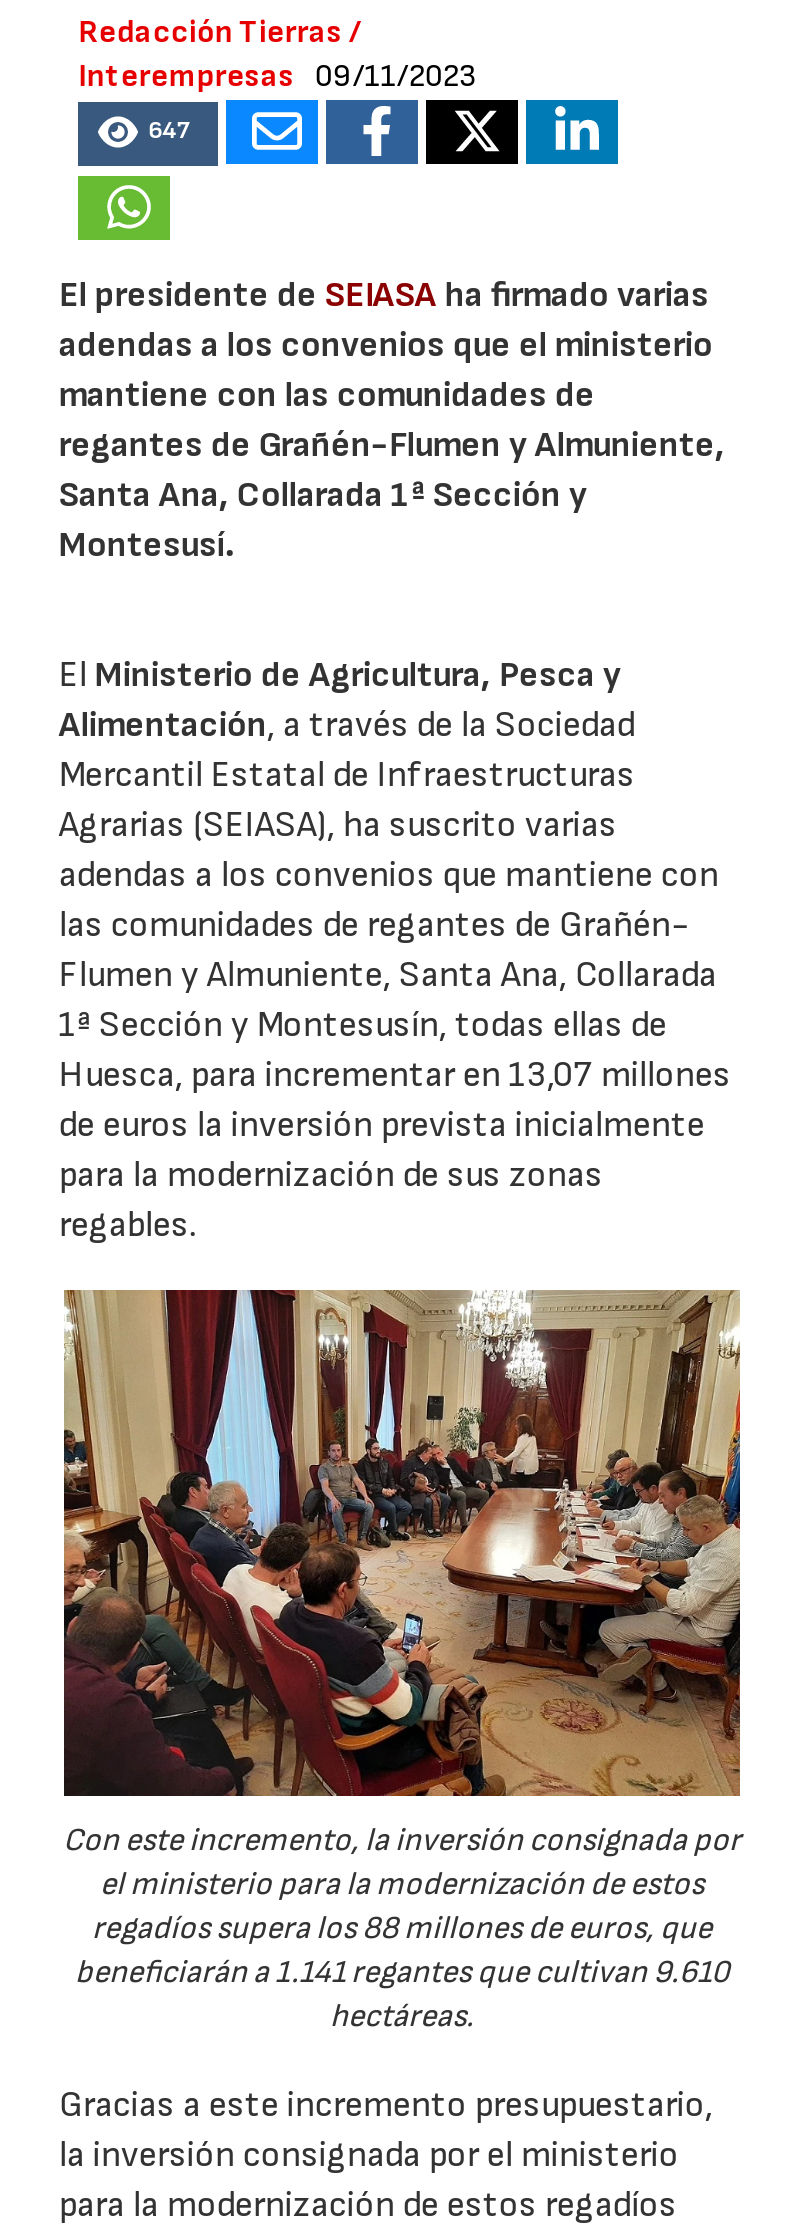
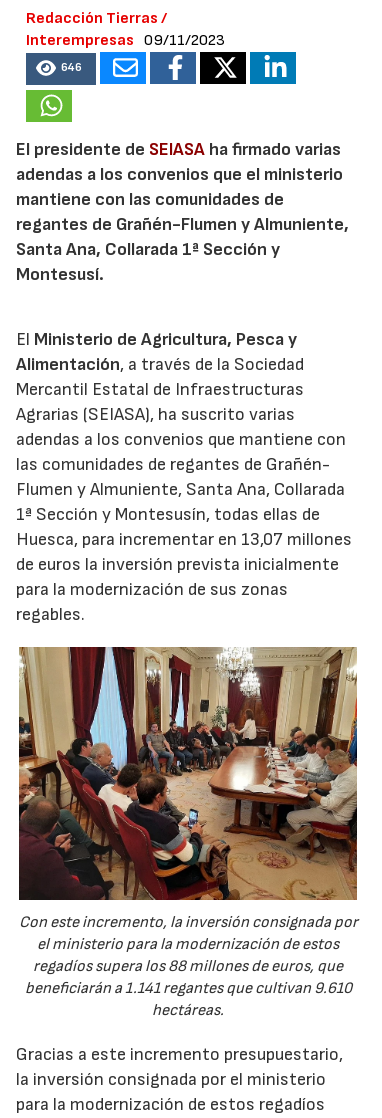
[149,116,191,146] 647 -> [61,60,82,75] 646

